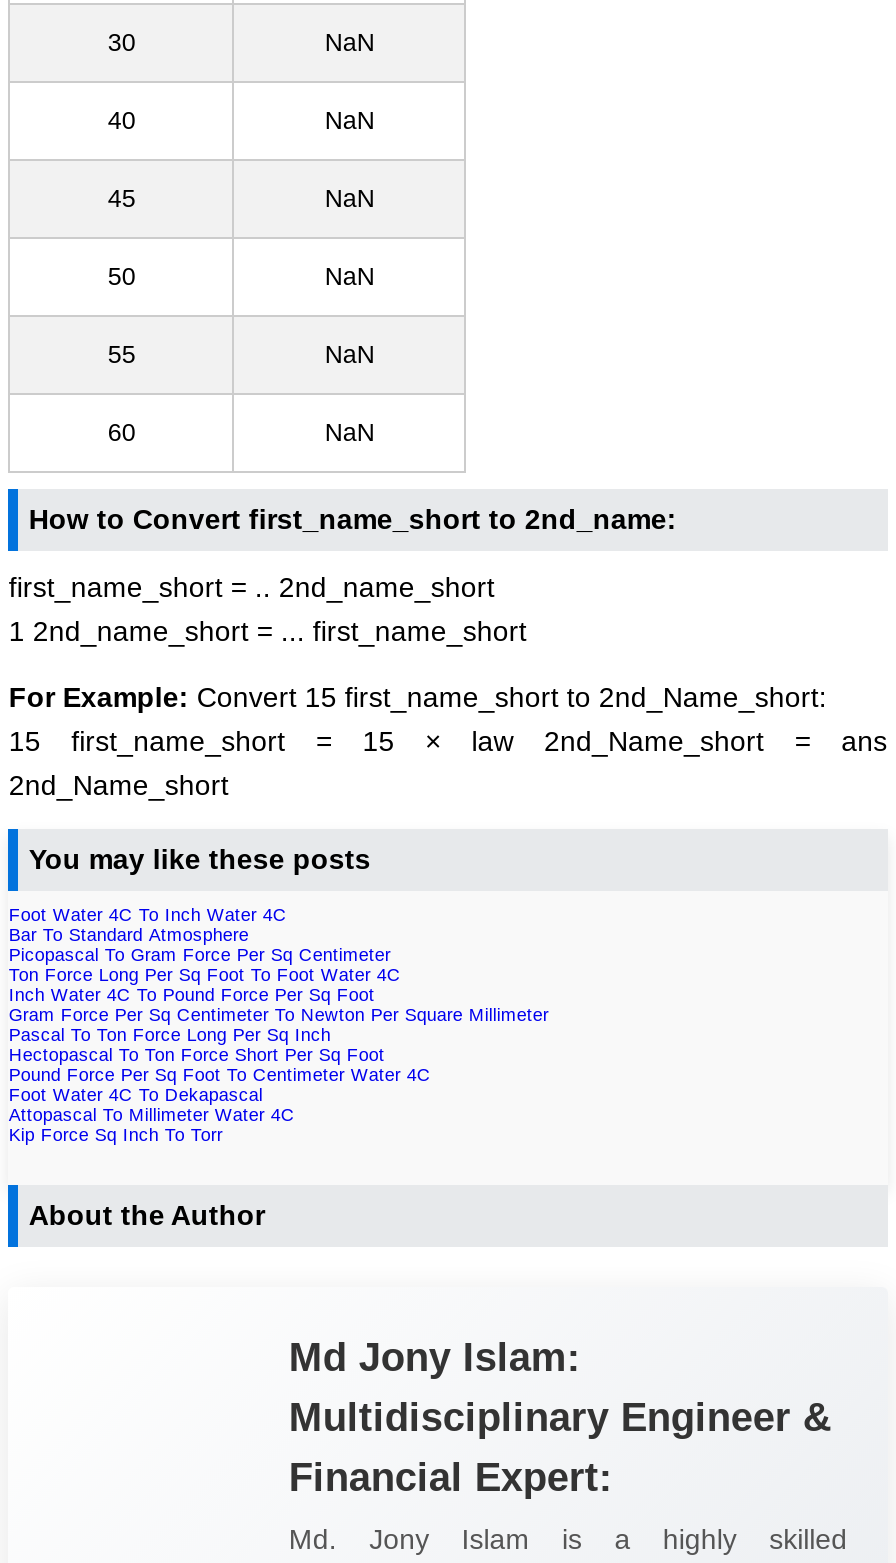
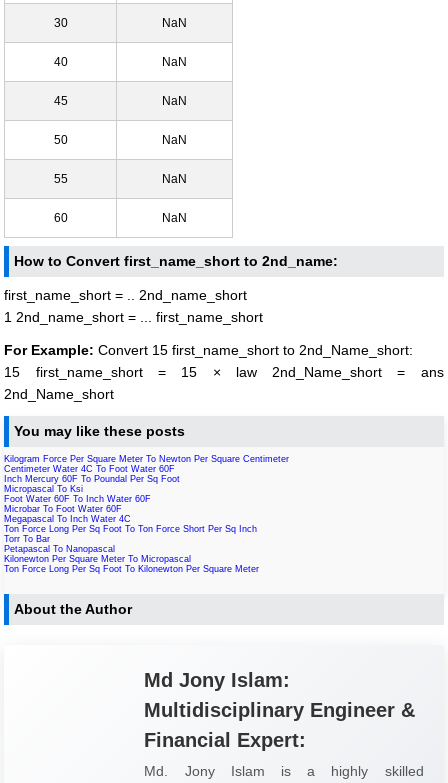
[9,904,549,1144] Foot Water 4C To Inch Water 4C | Bar To Standard Atmosphere | Picopascal To Gram Force Per Sq Centimeter | Ton Force Long Per Sq Foot To Foot Water 4C | Inch Water 4C To Pound Force Per Sq Foot | Gram Force Per Sq Centimeter To Newton Per Square Millimeter | Pascal To Ton Force Long Per Sq Inch | Hectopascal To Ton Force Short Per Sq Foot | Pound Force Per Sq Foot To Centimeter Water 4C | Foot Water 4C To Dekapascal | Attopascal To Millimeter Water 4C | Kip Force Sq Inch To Torr -> [4,454,289,574] Kilogram Force Per Square Meter To Newton Per Square Centimeter | Centimeter Water 4C To Foot Water 60F | Inch Mercury 60F To Poundal Per Sq Foot | Micropascal To Ksi | Foot Water 60F To Inch Water 60F | Microbar To Foot Water 60F | Megapascal To Inch Water 4C | Ton Force Long Per Sq Foot To Ton Force Short Per Sq Inch | Torr To Bar | Petapascal To Nanopascal | Kilonewton Per Square Meter To Micropascal | Ton Force Long Per Sq Foot To Kilonewton Per Square Meter

